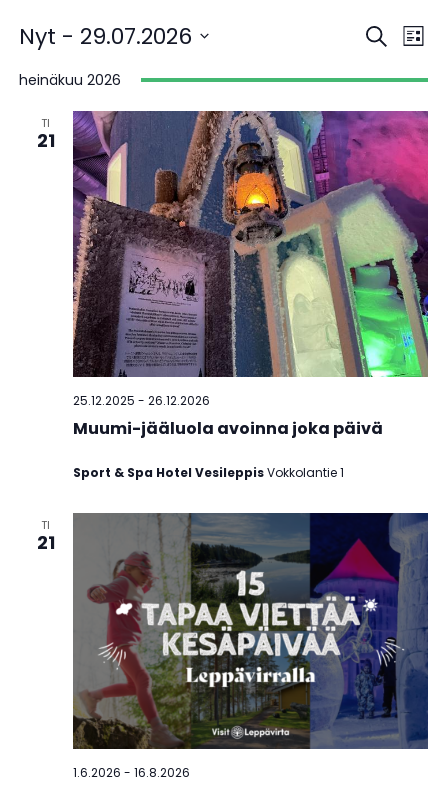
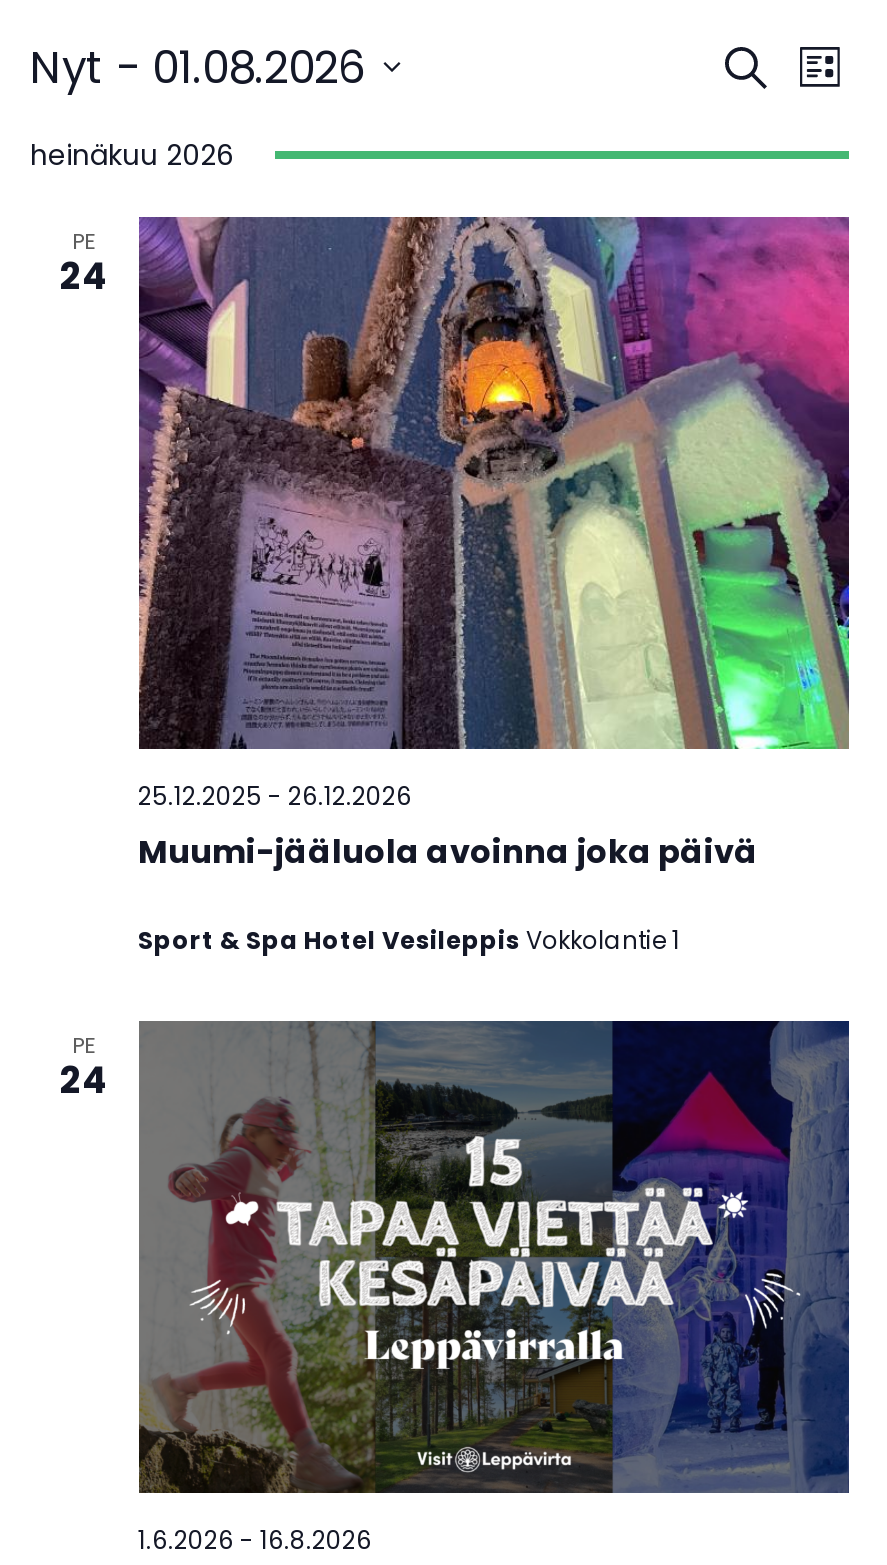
[18,21,191,52] Nyt - 29.07.2026 -> [30,36,366,98] Nyt - 01.08.2026
[36,115,54,153] TI | 21 -> [60,224,108,300] PE | 24
[36,517,54,555] TI | 21 -> [60,1029,108,1105] PE | 24

